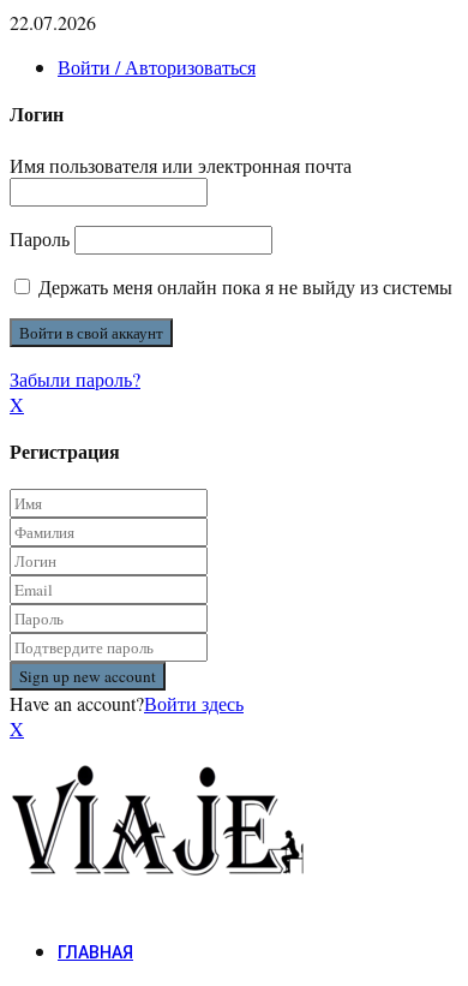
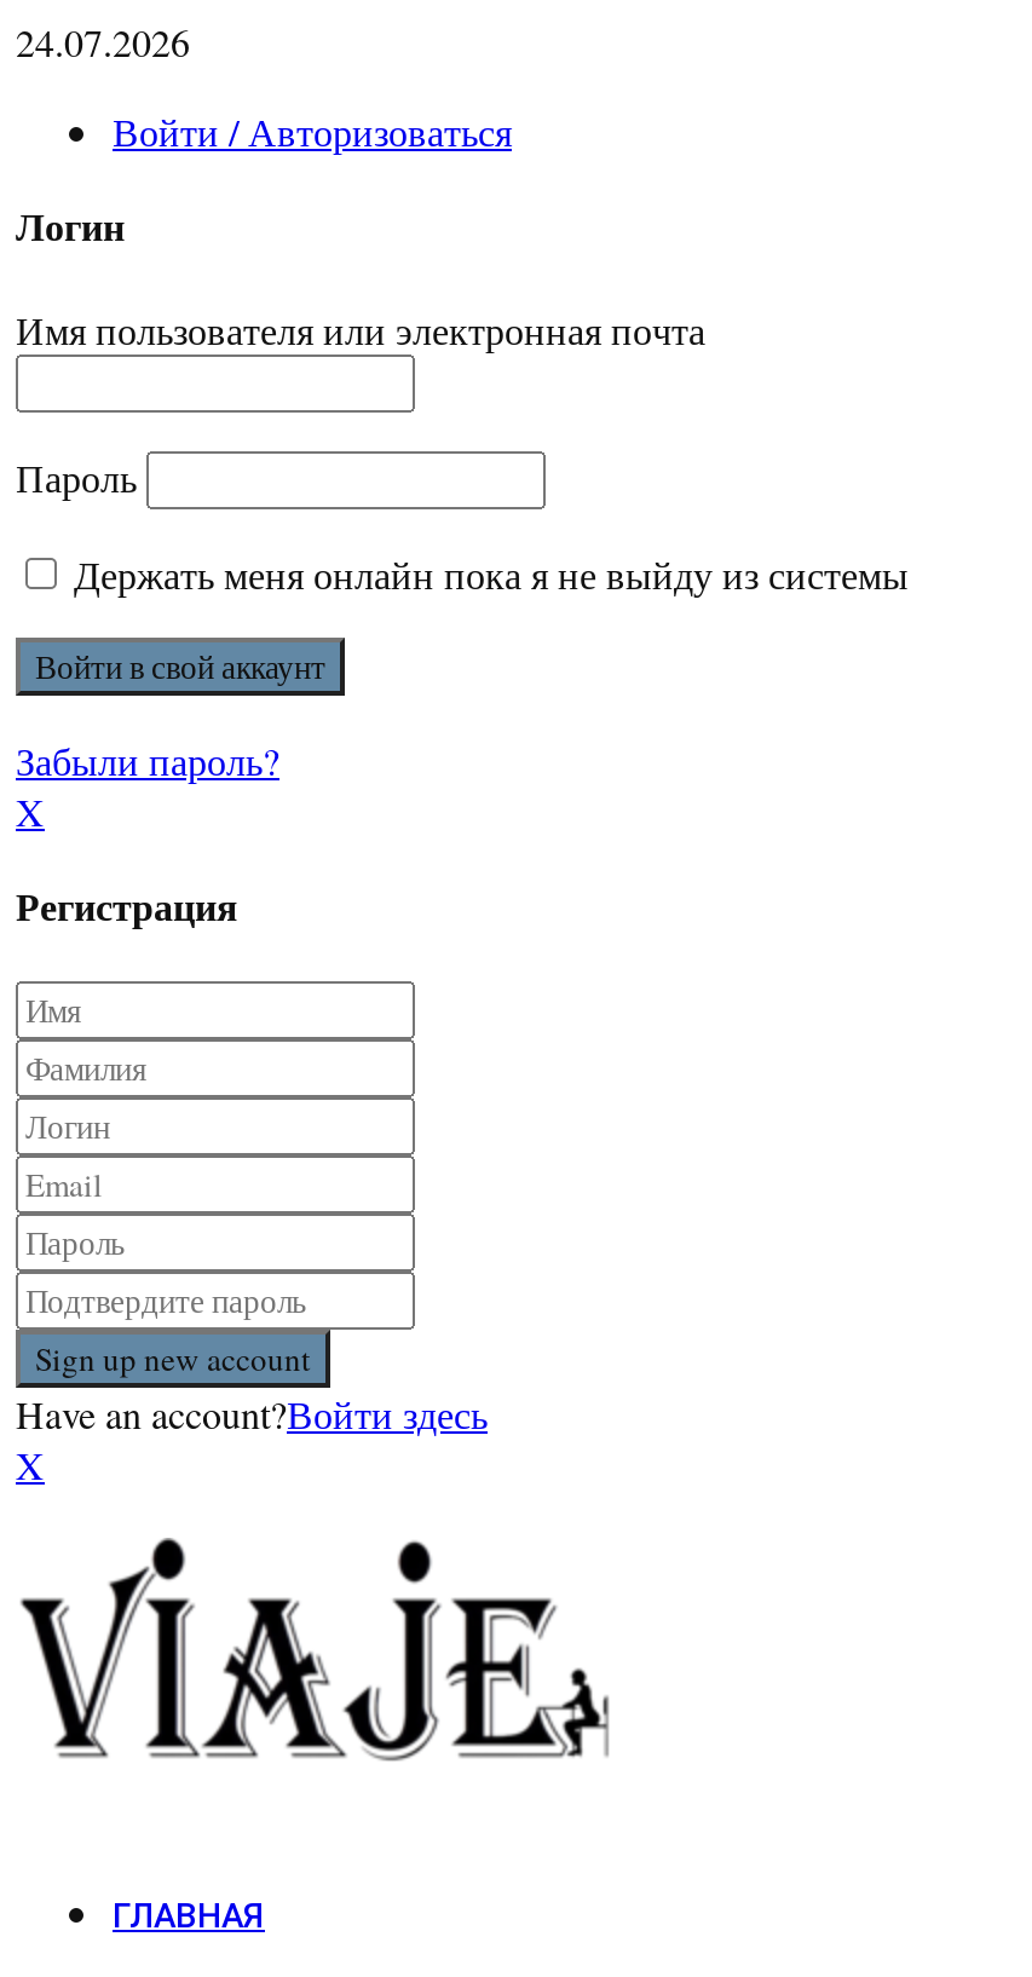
[10,10,96,35] 22.07.2026 -> [16,16,190,67] 24.07.2026

